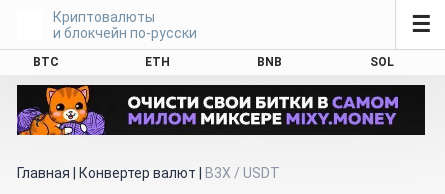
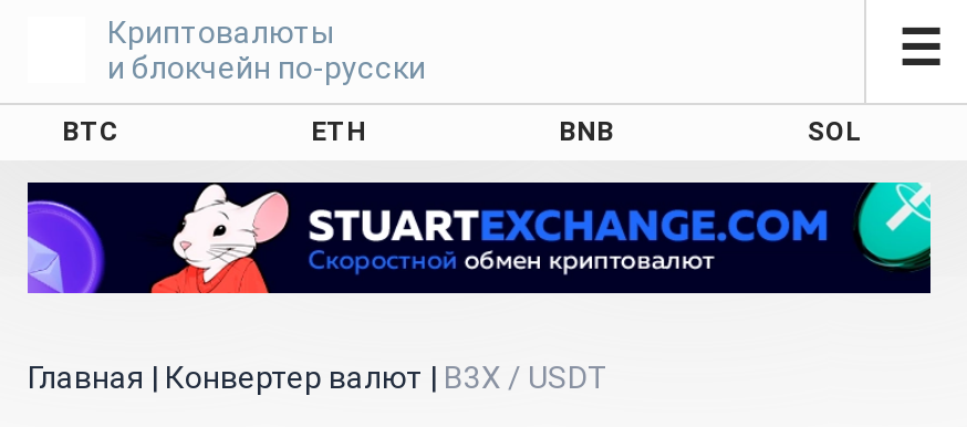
[16,84,426,136] [image] -> [25,180,933,295] [image]

